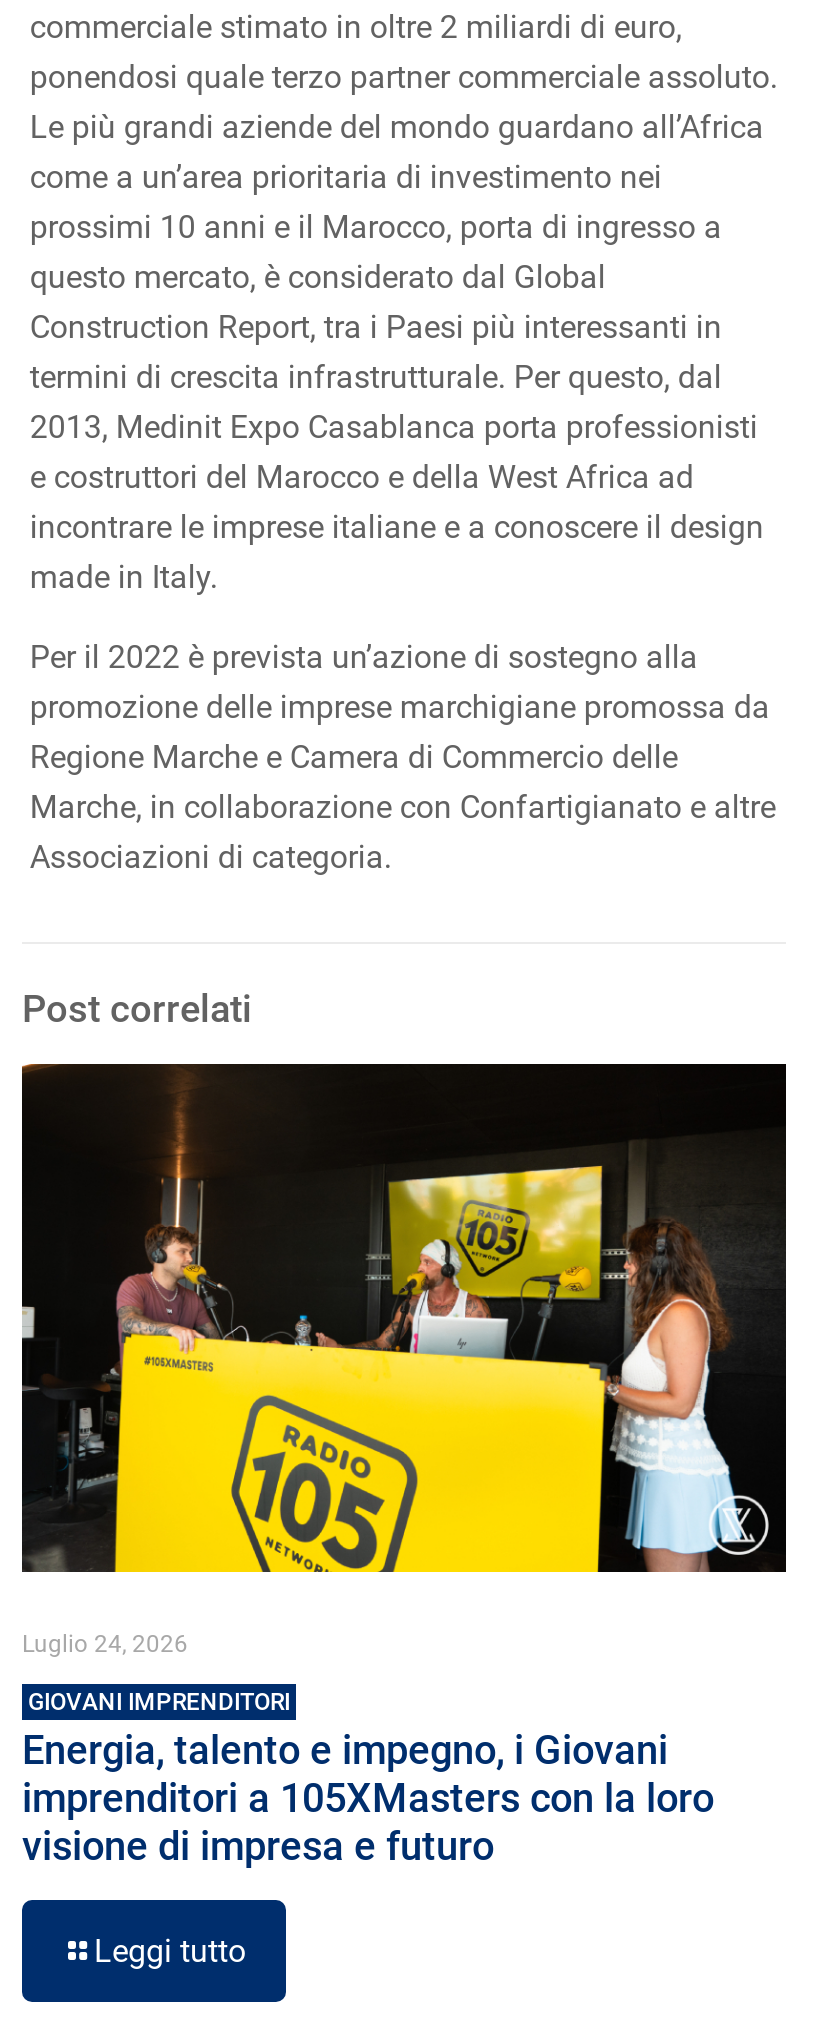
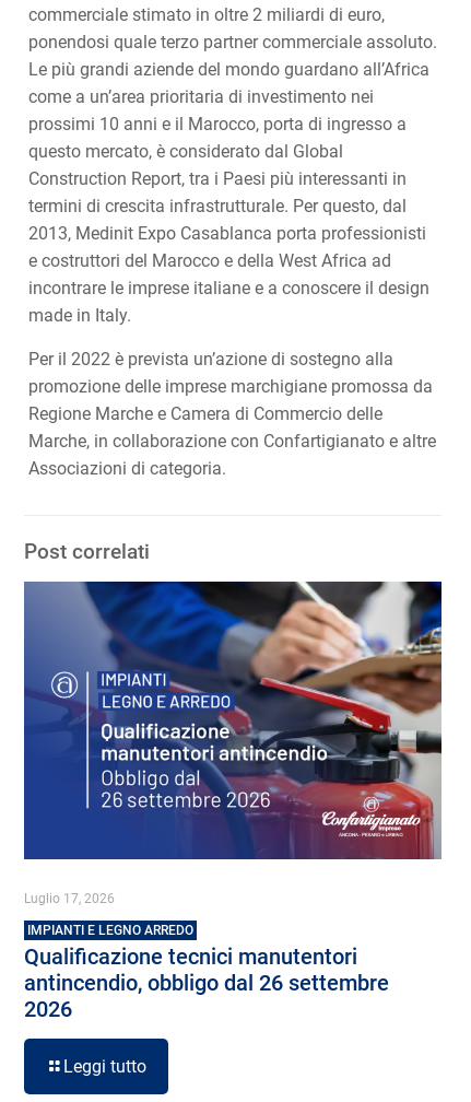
[20,1062,788,1658] [image] | Luglio 24, 2026 -> [23,581,443,906] [image] | Luglio 17, 2026
[22,1688,714,1870] GIOVANI IMPRENDITORI | Energia, talento e impegno, i Giovani | imprenditori a 105XMasters con la loro | visione di impresa e futuro -> [24,923,389,1022] IMPIANTI E LEGNO ARREDO | Qualificazione tecnici manutentori | antincendio, obbligo dal 26 settembre | 2026

